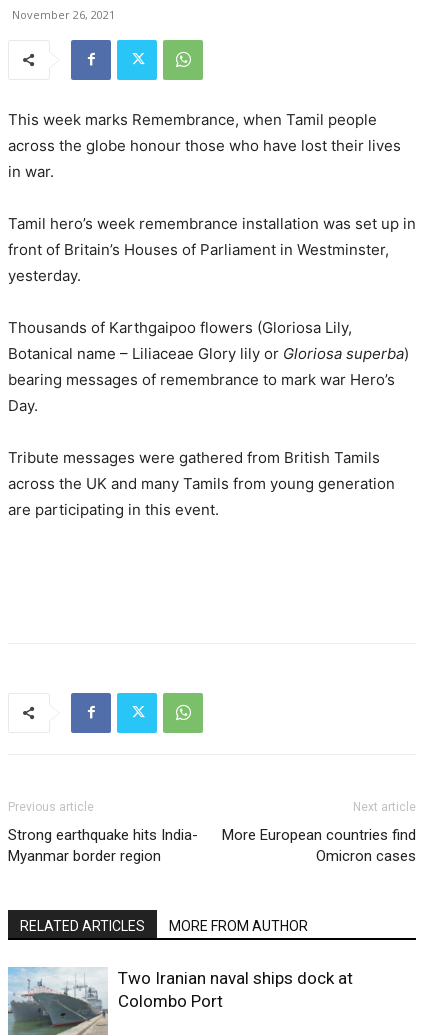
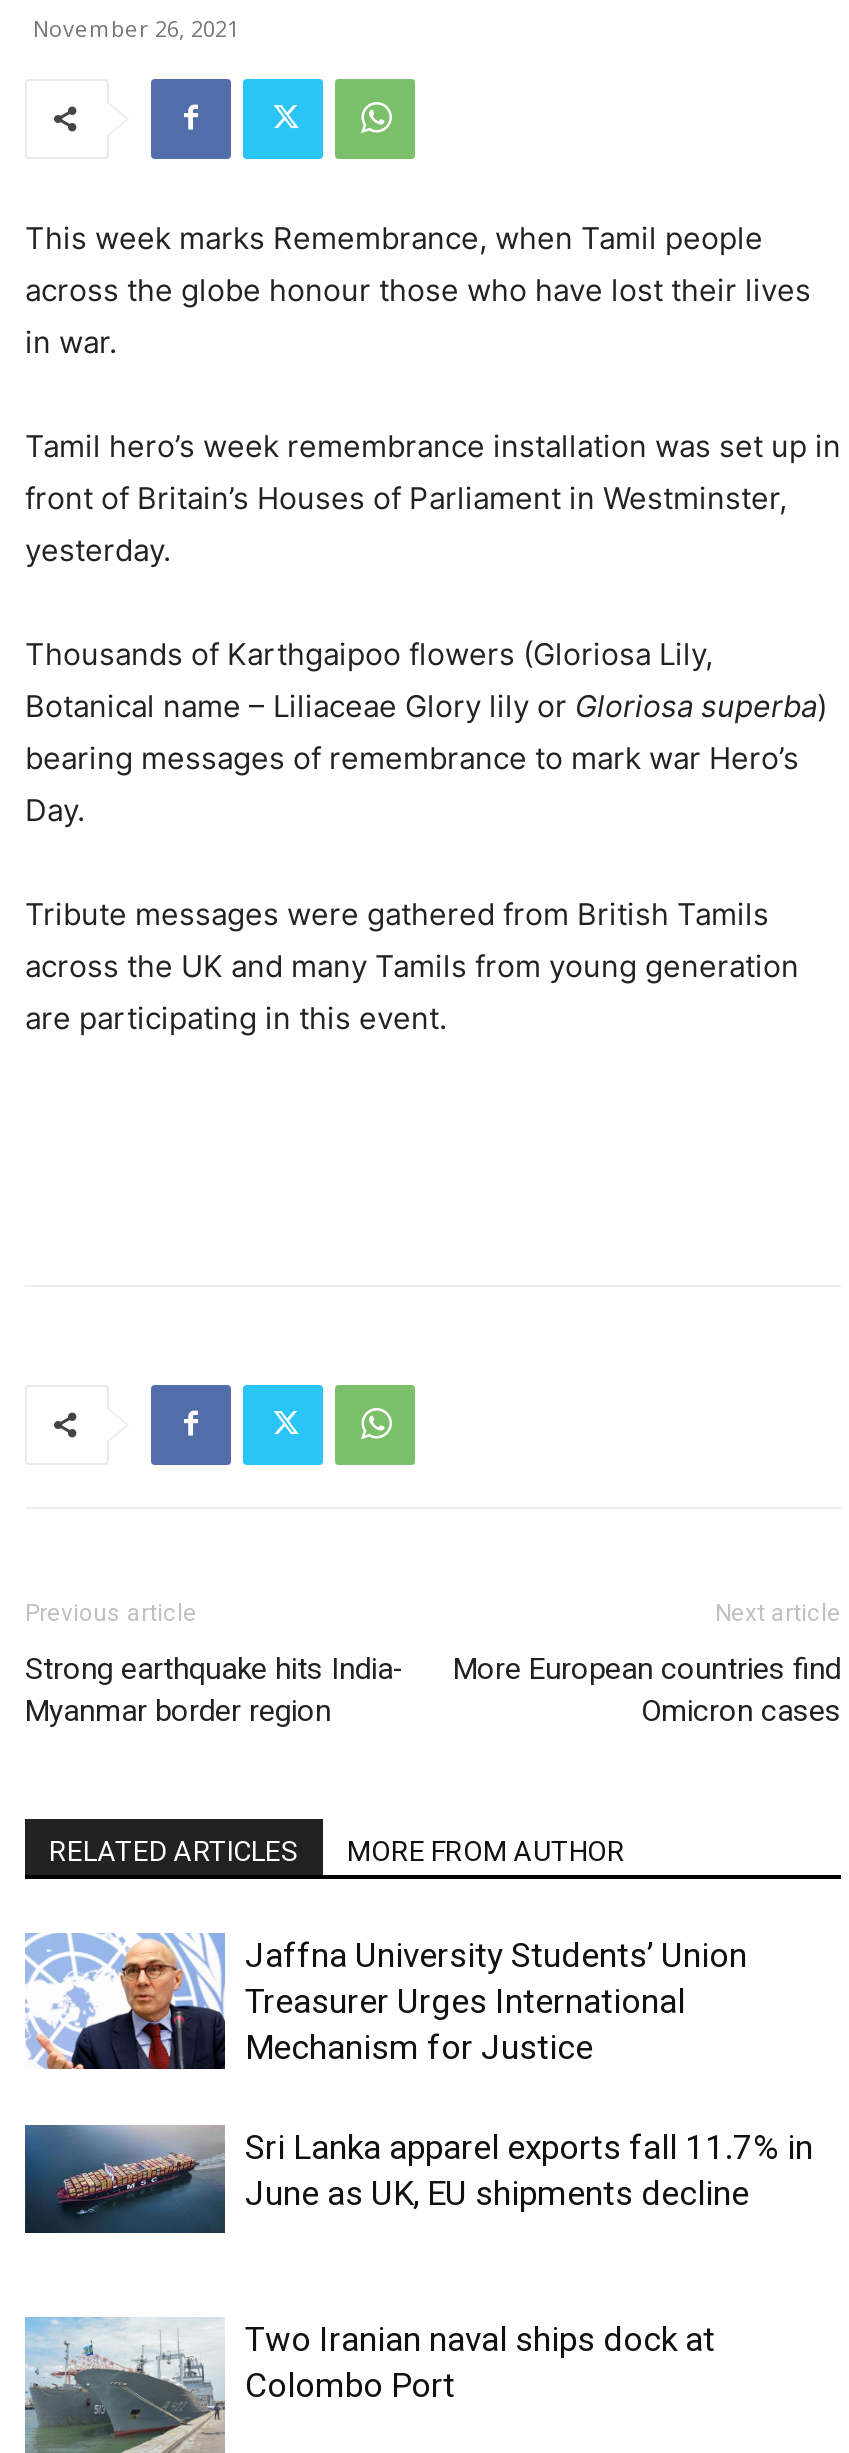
none -> [25,2123,225,2263] [image]
none -> [27,1933,813,2212] [image] | Jaffna University Students’ Union | Treasurer Urges International | Mechanism for Justice | Sri Lanka apparel exports fall 11.7% in | June as UK, EU shipments decline

